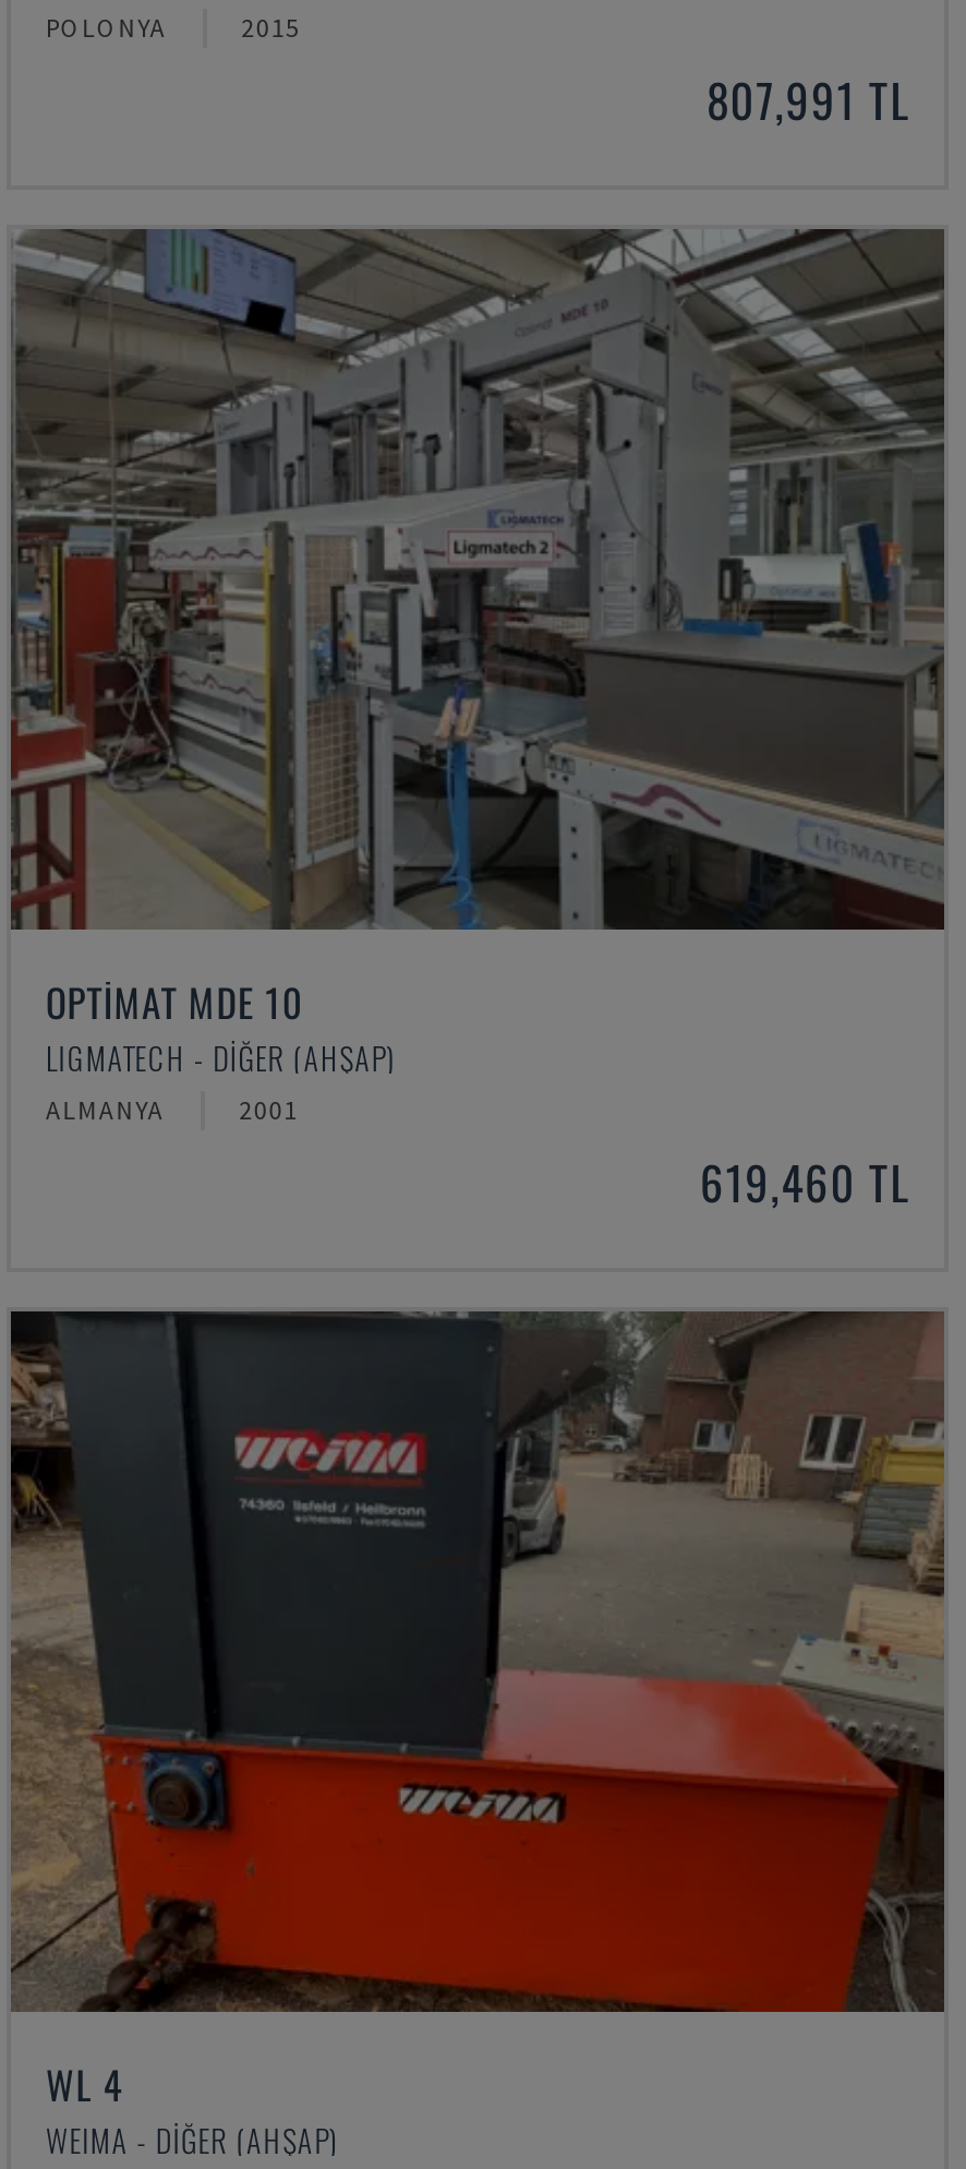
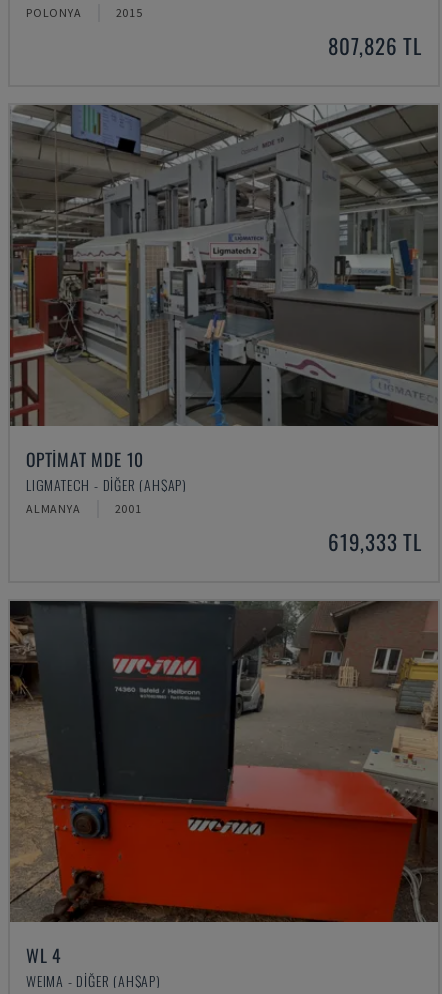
[707,65,909,133] 807,991 TL -> [328,30,422,61] 807,826 TL
[700,1148,909,1215] 619,460 TL -> [328,526,422,557] 619,333 TL

